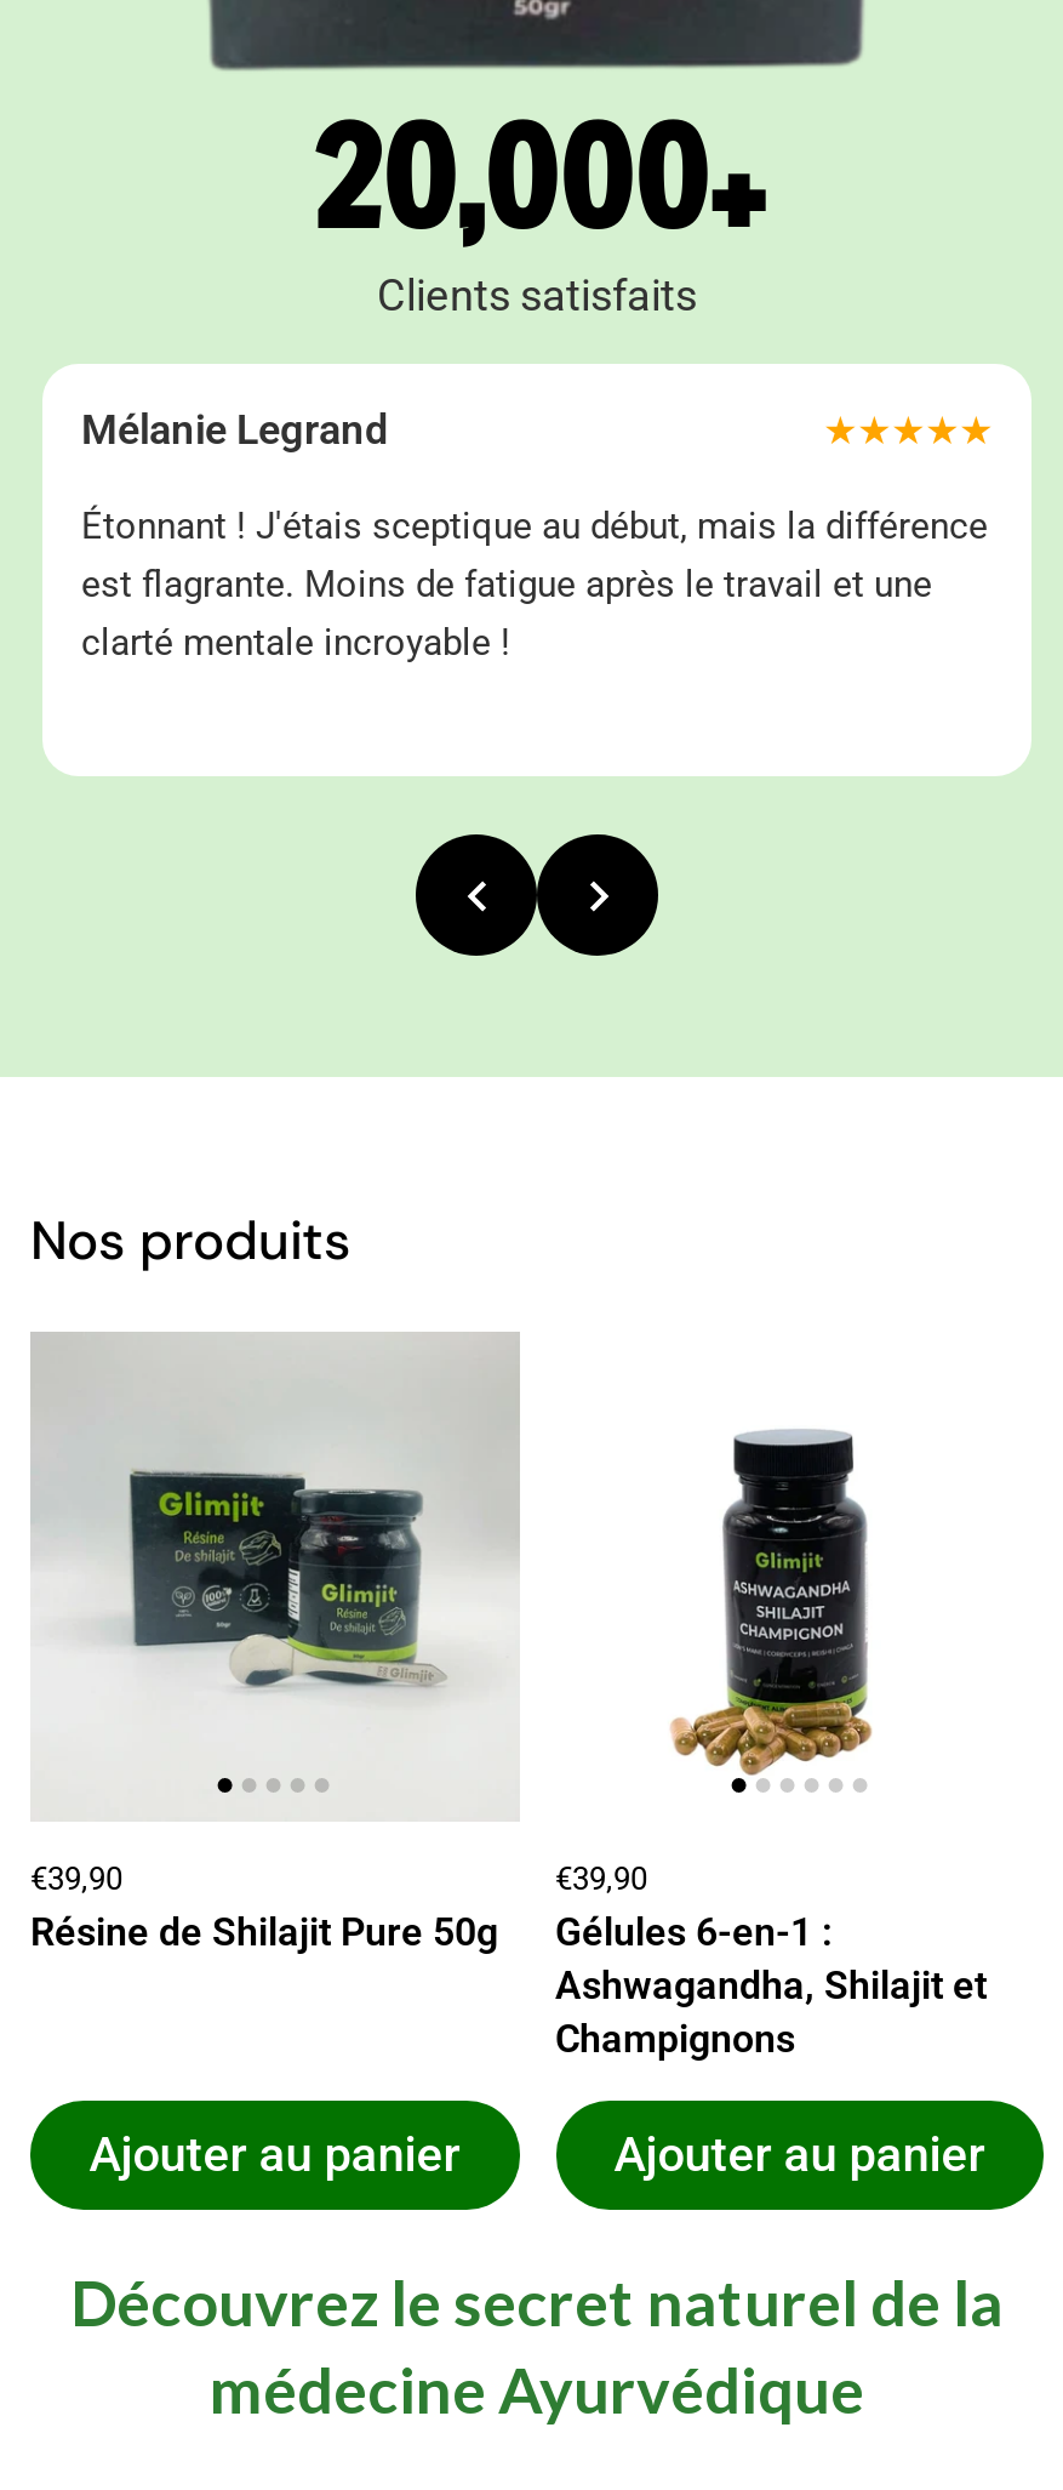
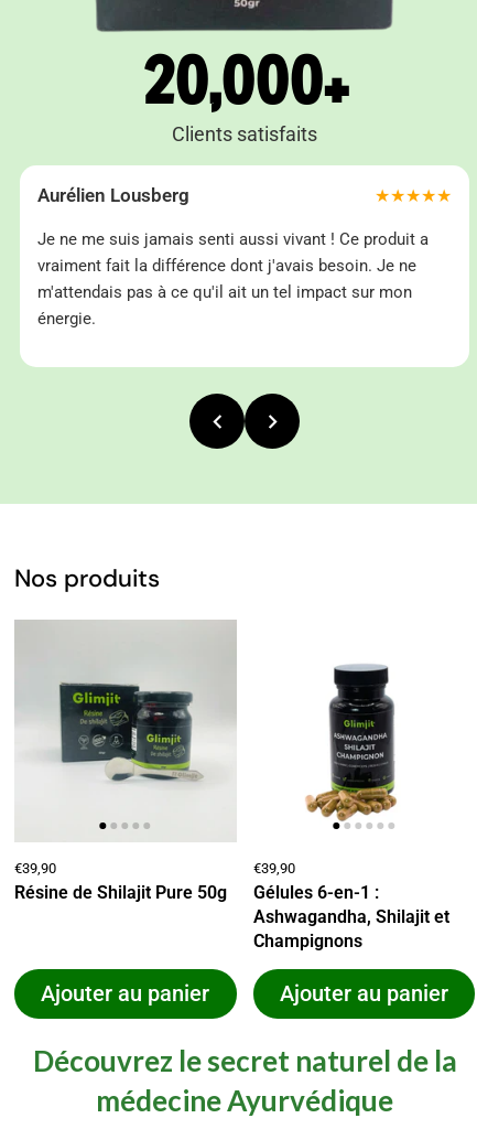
[81,405,389,454] Mélanie Legrand -> [37,184,189,206] Aurélien Lousberg
[81,505,988,665] Étonnant ! J'étais sceptique au début, mais la différence | est flagrante. Moins de fatigue après le travail et une | clarté mentale incroyable ! -> [37,229,429,329] Je ne me suis jamais senti aussi vivant ! Ce produit a | vraiment fait la différence dont j'avais besoin. Je ne | m'attendais pas à ce qu'il ait un tel impact sur mon | énergie.

